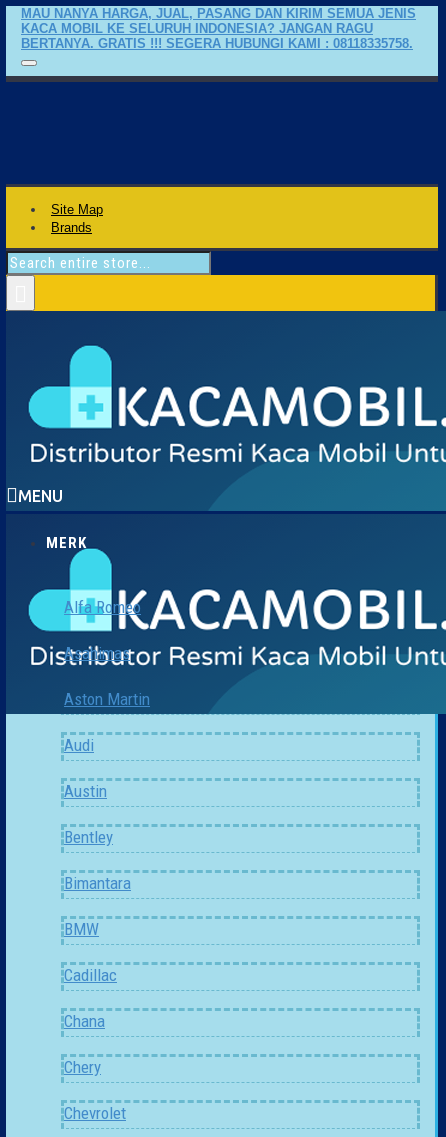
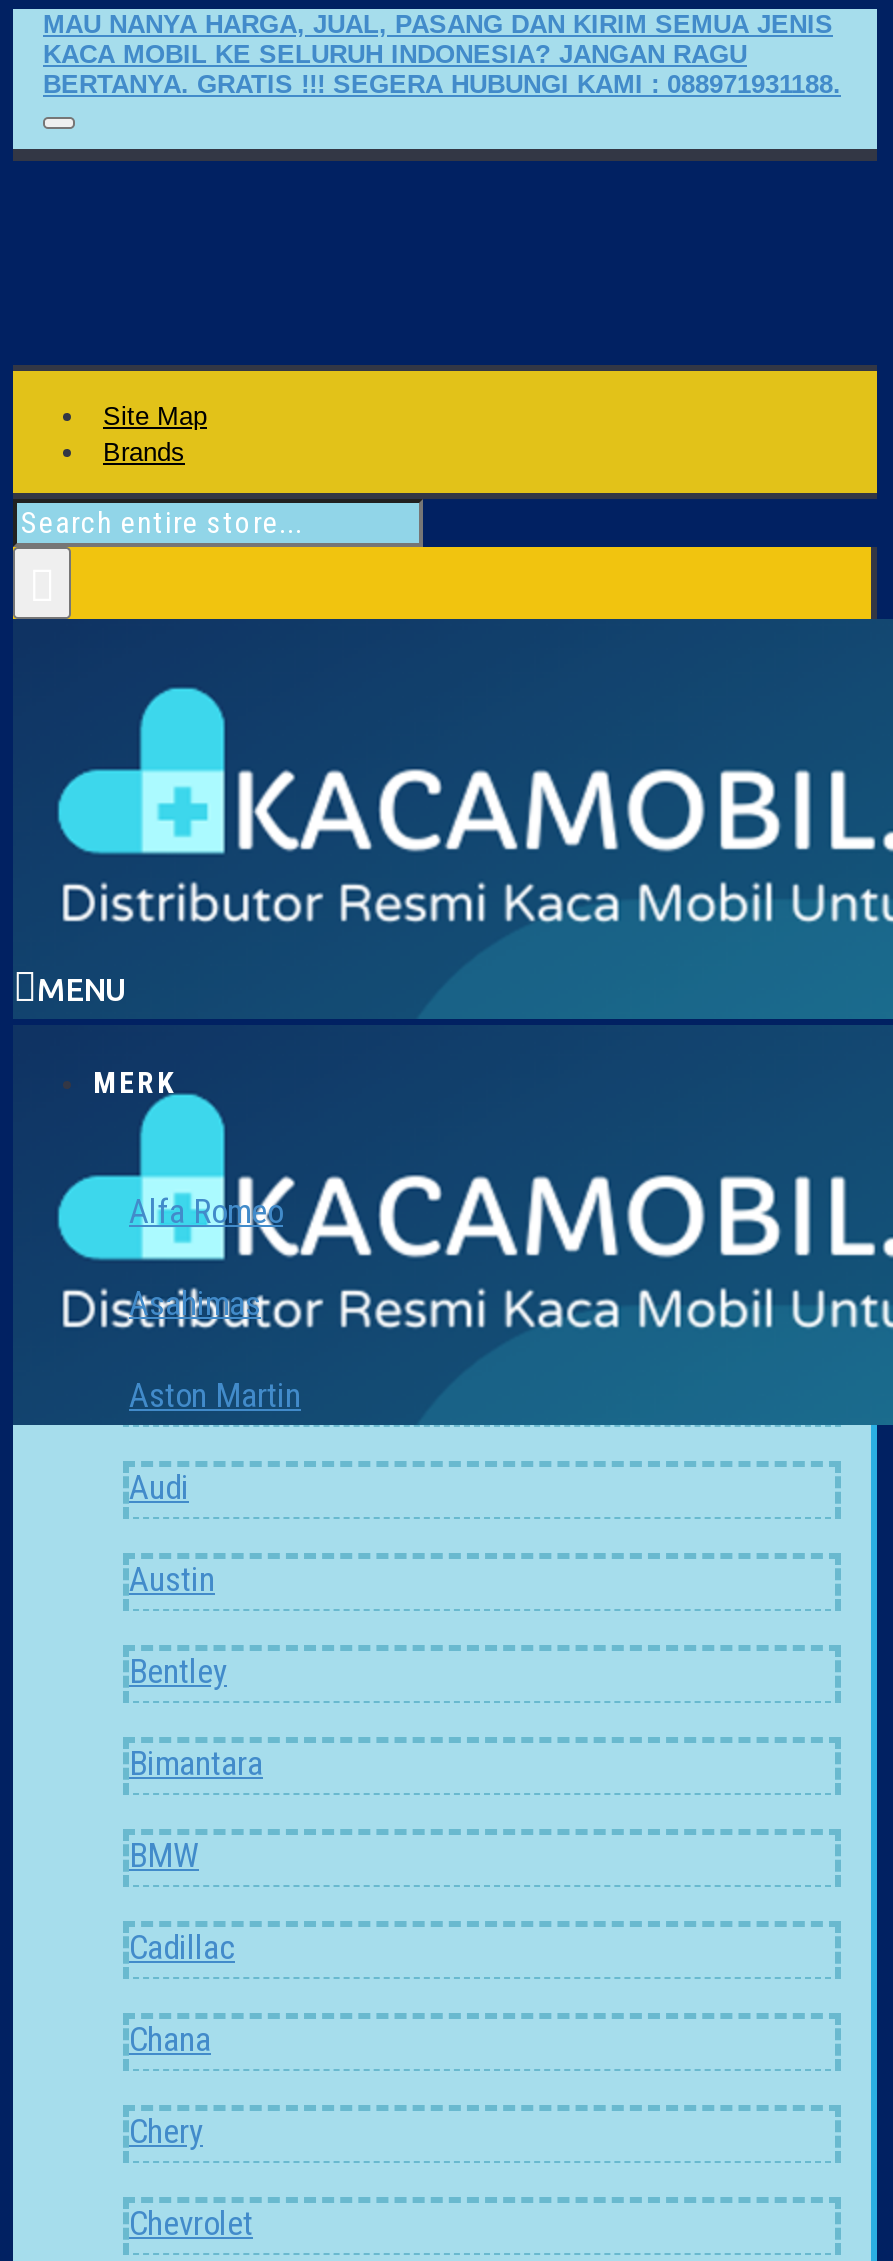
[21,36,413,51] BERTANYA. GRATIS !!! SEGERA HUBUNGI KAMI : 08118335758. -> [43,69,841,99] BERTANYA. GRATIS !!! SEGERA HUBUNGI KAMI : 088971931188.

